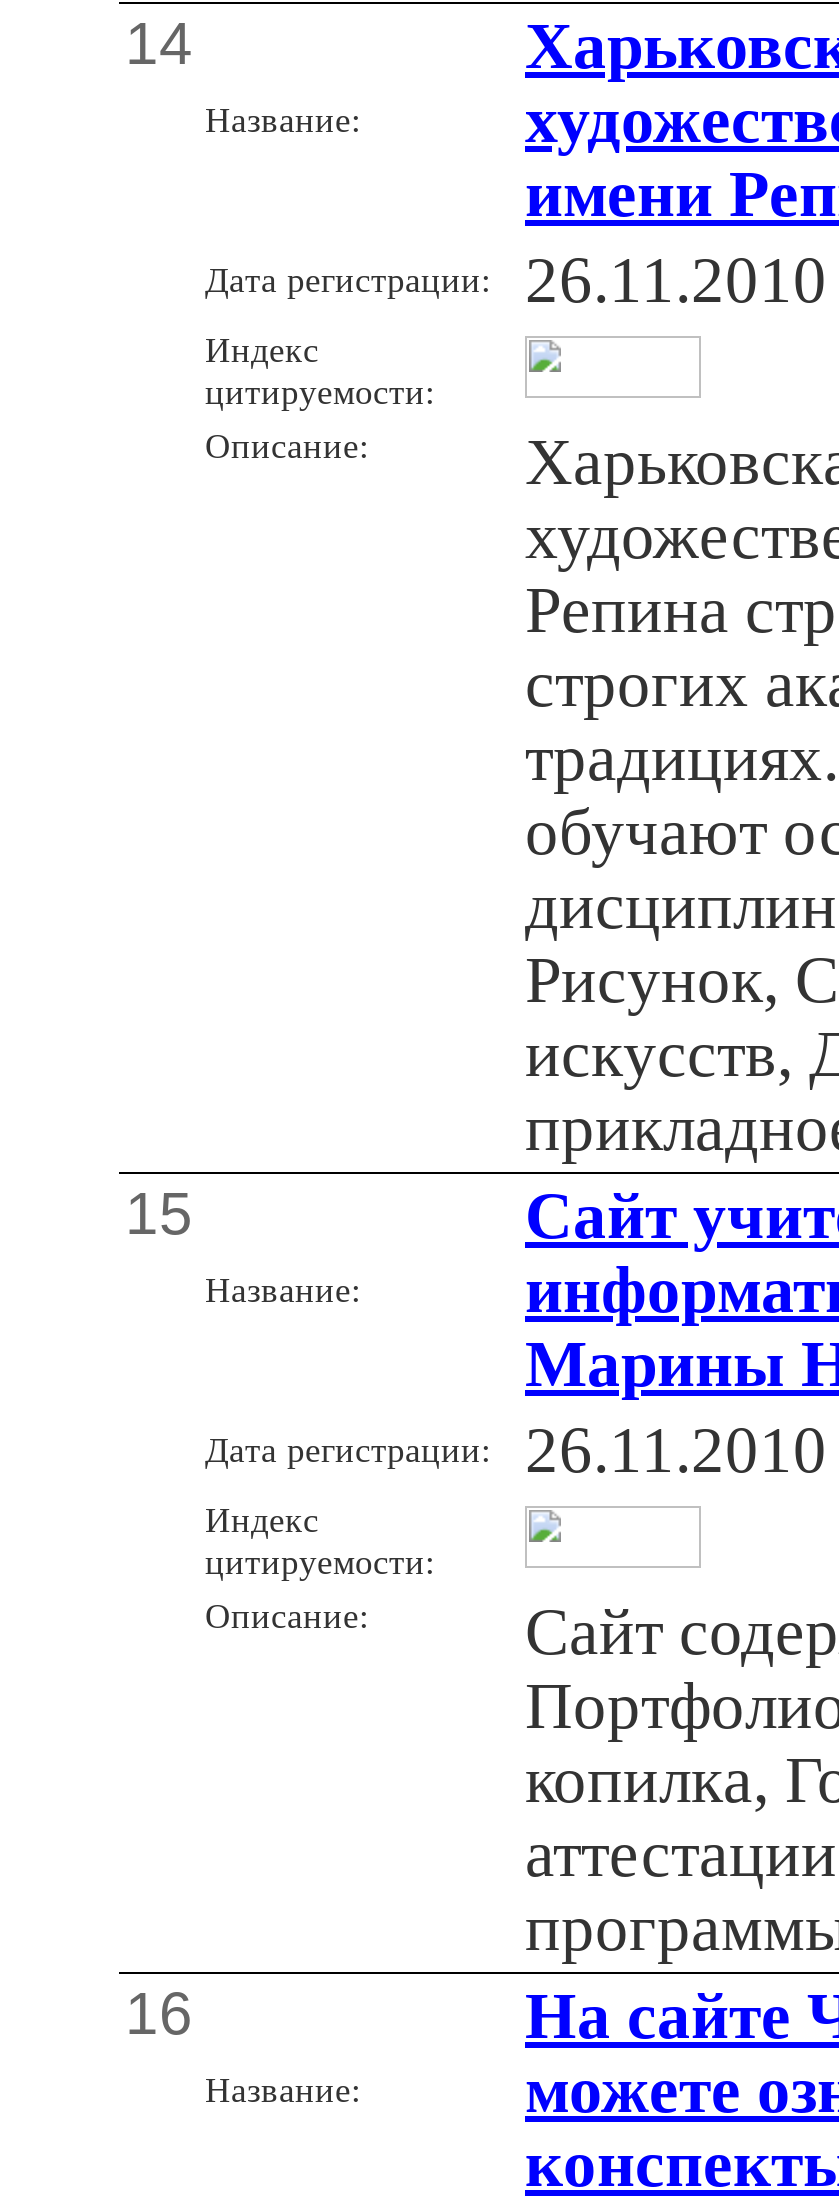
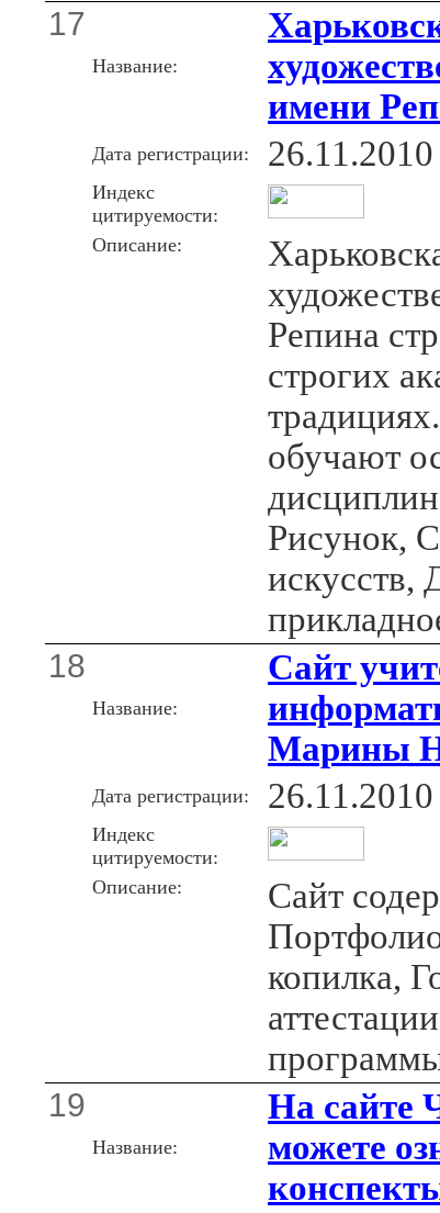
[125,9,193,75] 14 -> [48,5,86,41] 17
[125,1179,193,1245] 15 -> [48,647,86,684] 18
[125,1979,193,2045] 16 -> [48,1086,86,1123] 19

